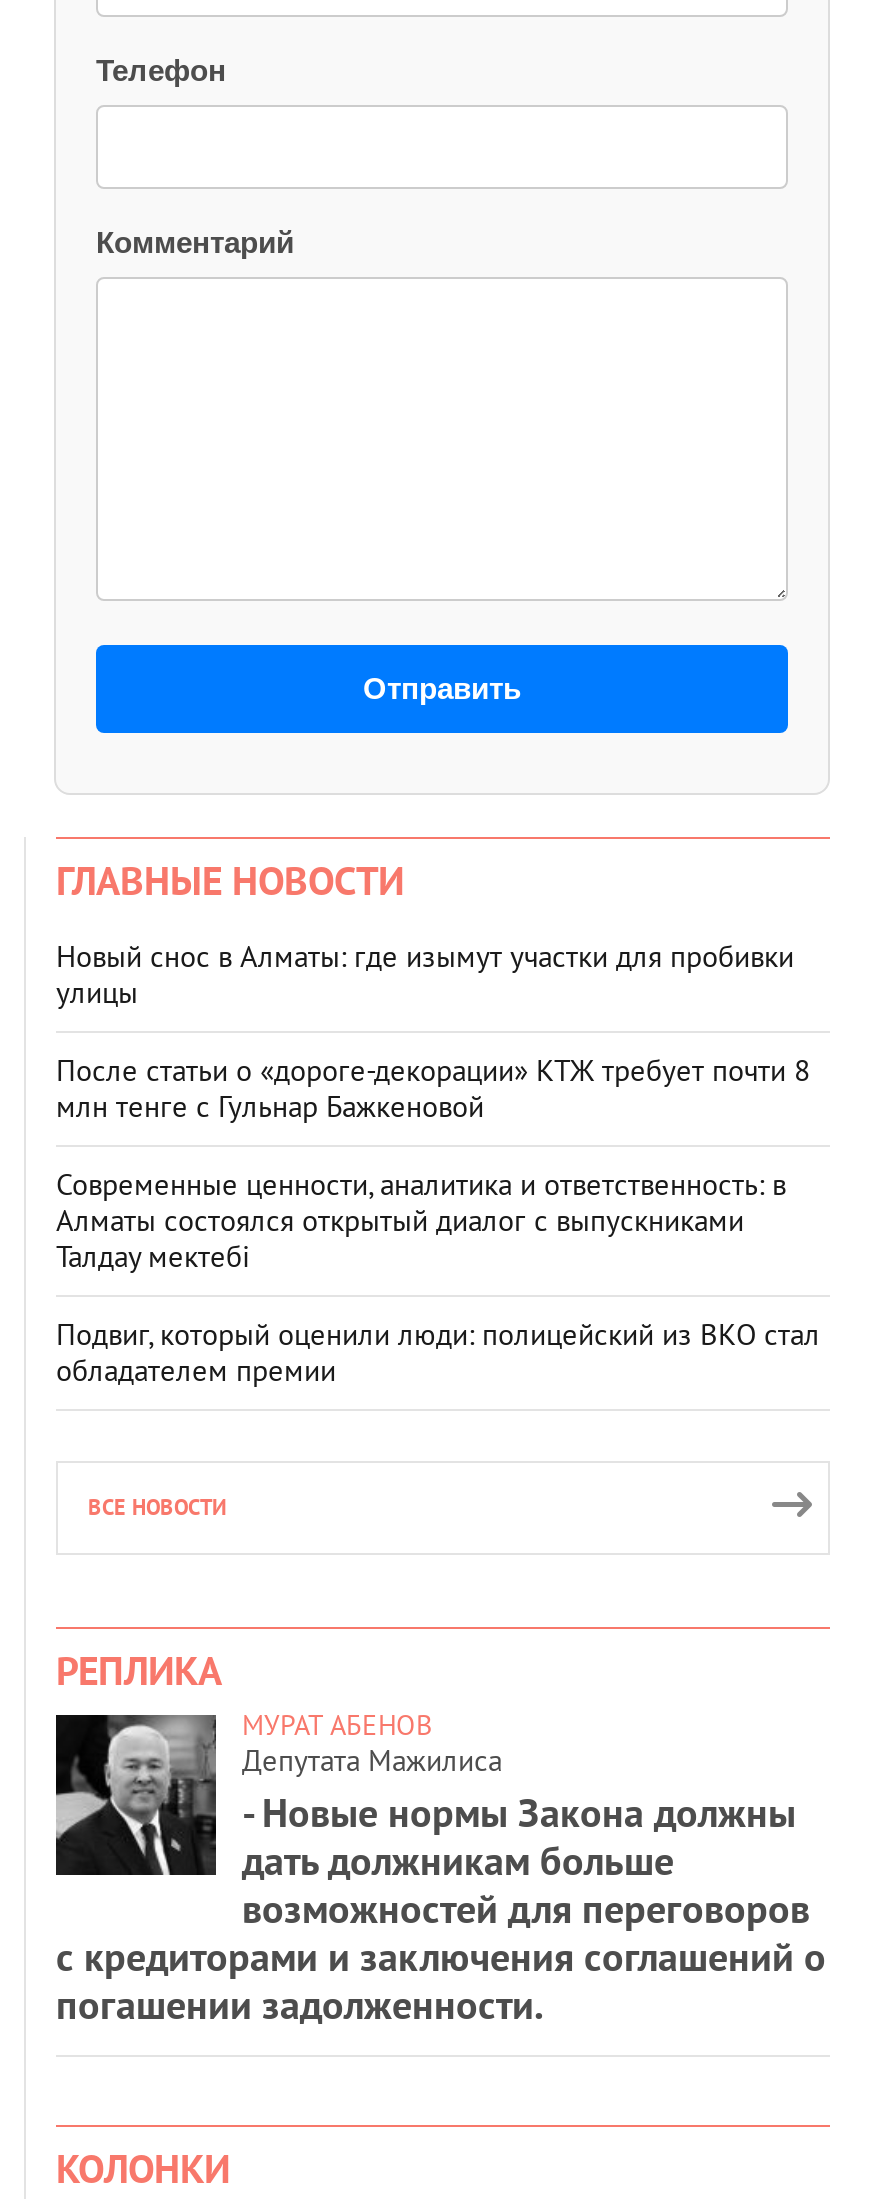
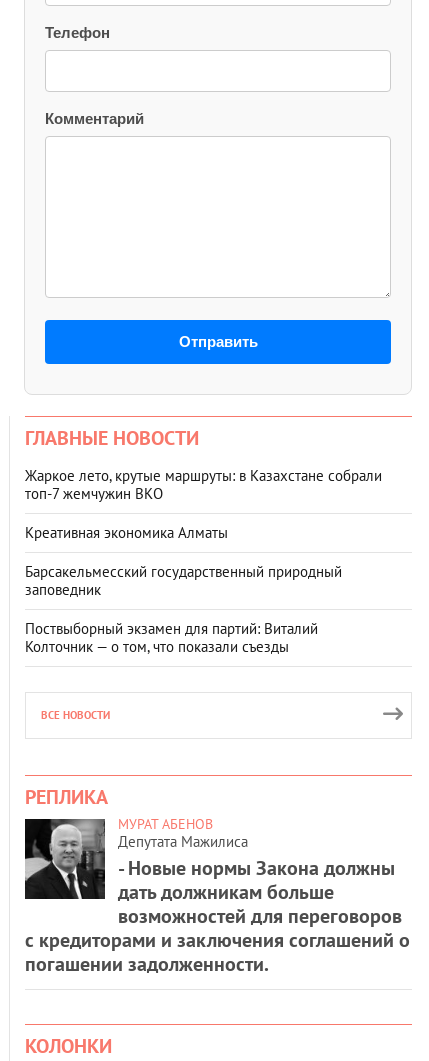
[56,937,794,1011] Новый снос в Алматы: где изымут участки для пробивки | улицы -> [25,466,382,503] Жаркое лето, крутые маршруты: в Казахстане собрали | топ‑7 жемчужин ВКО
[56,1051,810,1125] После статьи о «дороге-декорации» КТЖ требует почти 8 | млн тенге с Гульнар Бажкеновой -> [25,523,228,542] Креативная экономика Алматы
[56,1165,786,1275] Современные ценности, аналитика и ответственность: в | Алматы состоялся открытый диалог с выпускниками | Талдау мектебі -> [25,562,342,599] Барсакельмесский государственный природный | заповедник
[56,1315,820,1389] Подвиг, который оценили люди: полицейский из ВКО стал | обладателем премии -> [25,619,318,656] Поствыборный экзамен для партий: Виталий | Колточник — о том, что показали съезды

